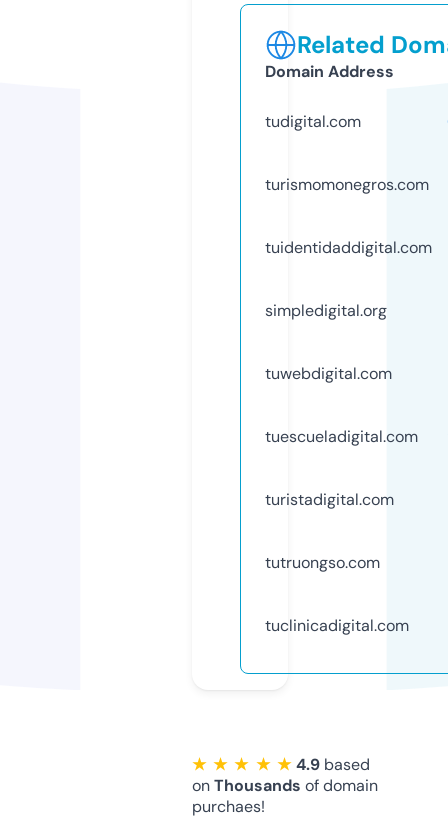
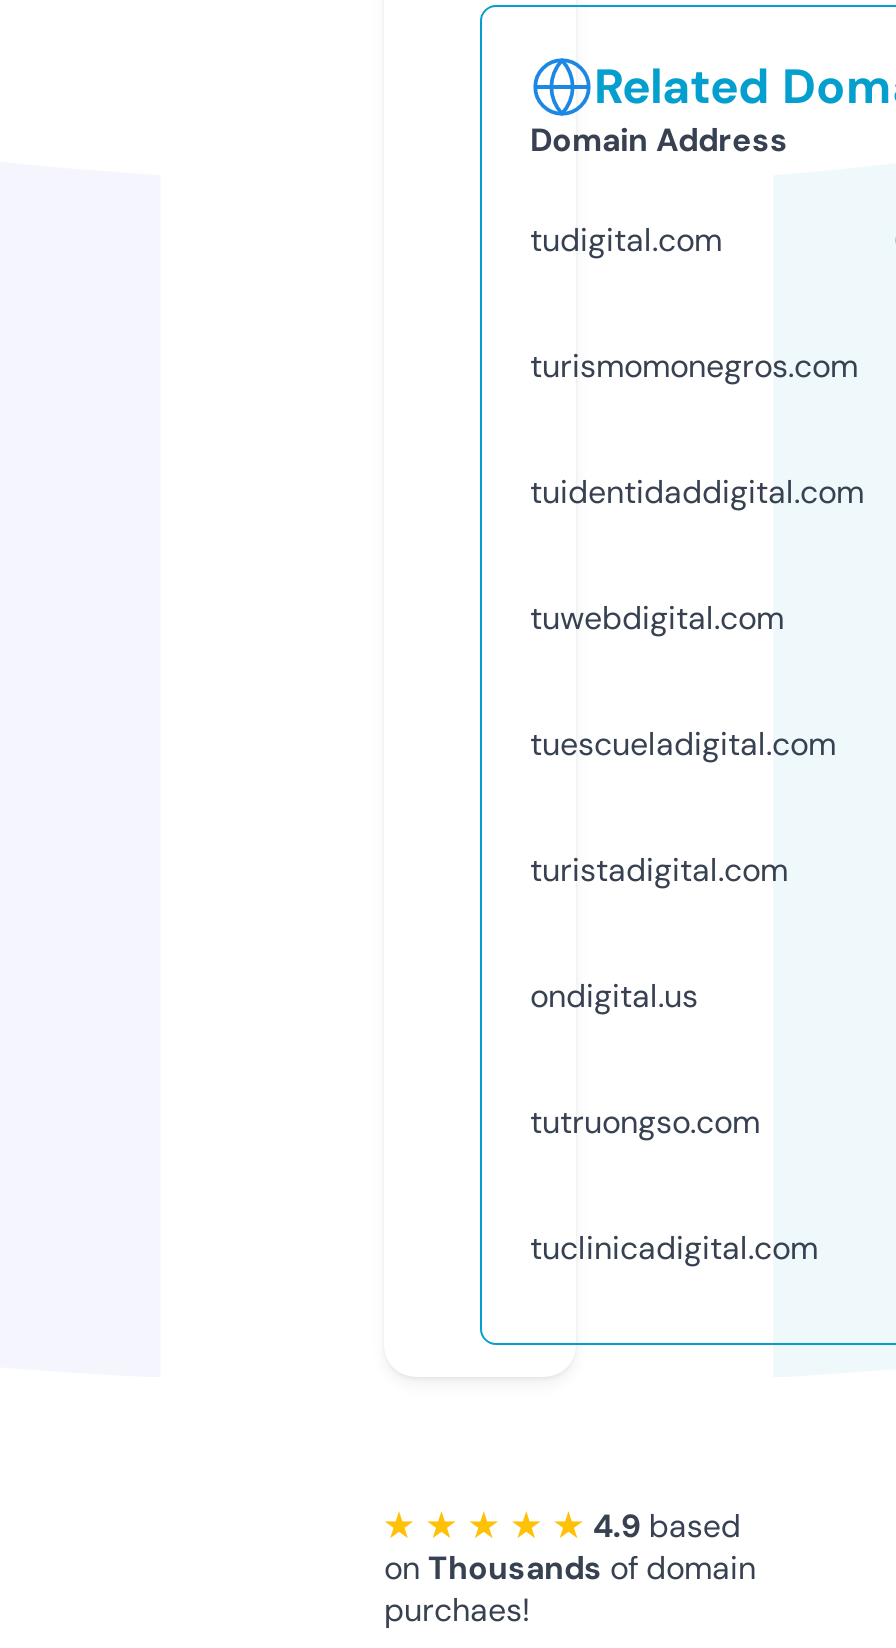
[265,300,387,321] simpledigital.org -> none
moved [265,363,418,510] -> [530,597,836,891]: tuwebdigital.com | tuescueladigital.com | turistadigital.com
none -> [530,975,698,1017] ondigital.us

